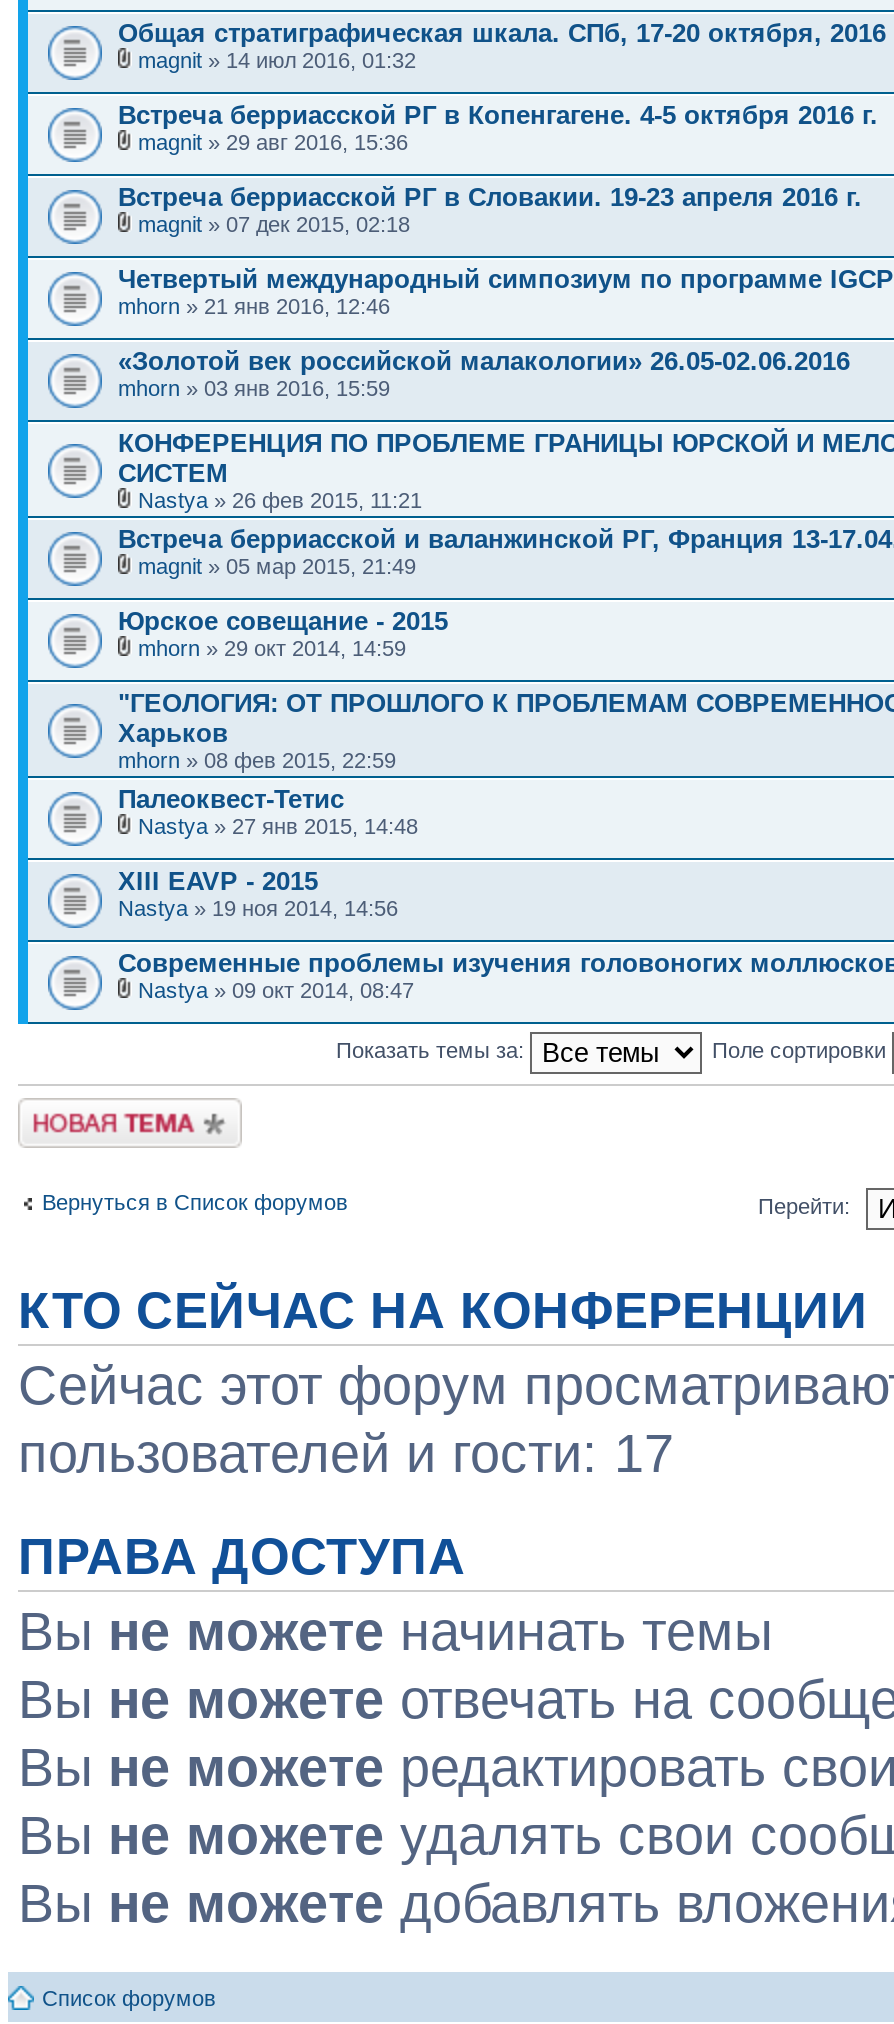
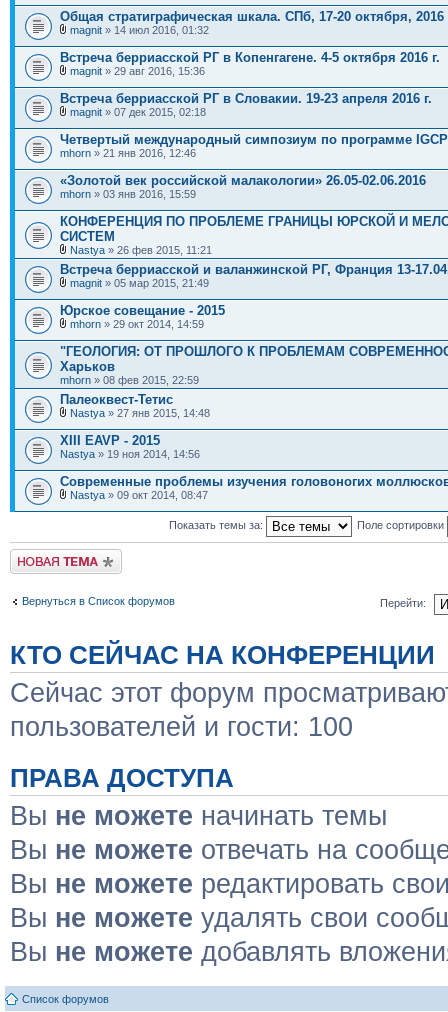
[18,1424,674,1484] пользователей и гости: 17 -> [10,712,353,742] пользователей и гости: 100

